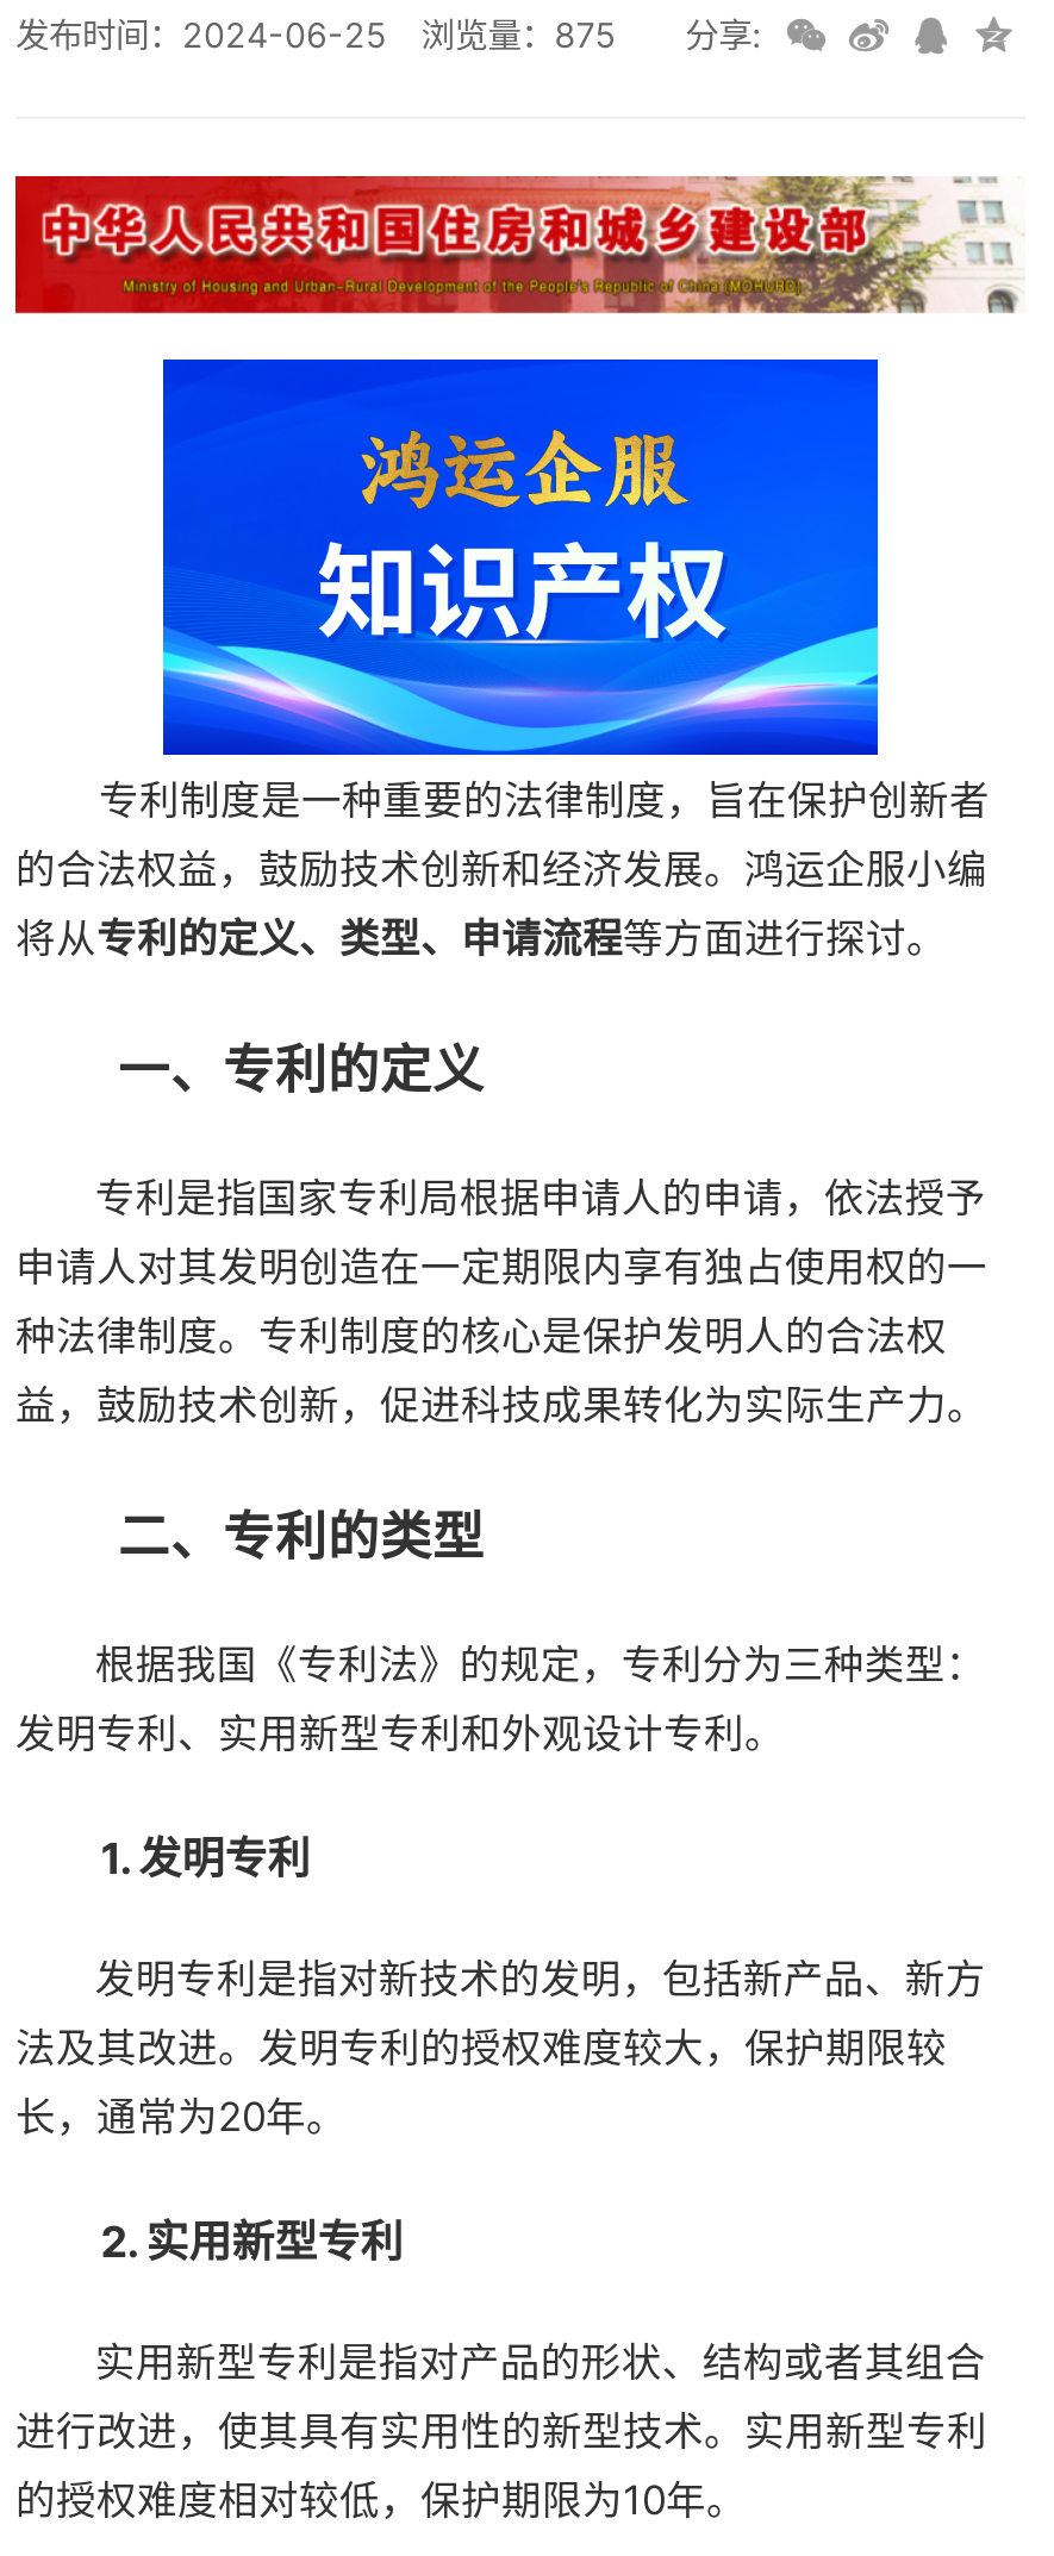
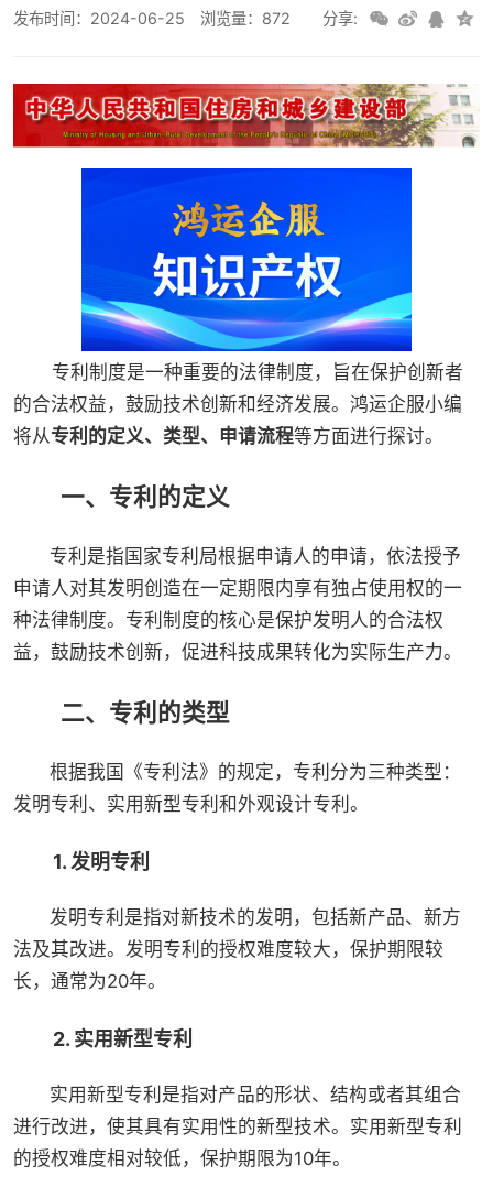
[15,15,761,55] 发布时间：2024-06-25 浏览量：875 分享: -> [13,9,358,28] 发布时间：2024-06-25 浏览量：872 分享:

